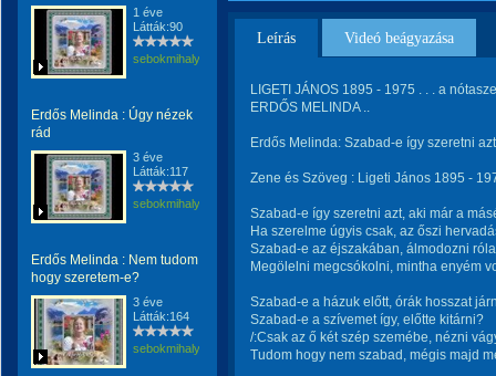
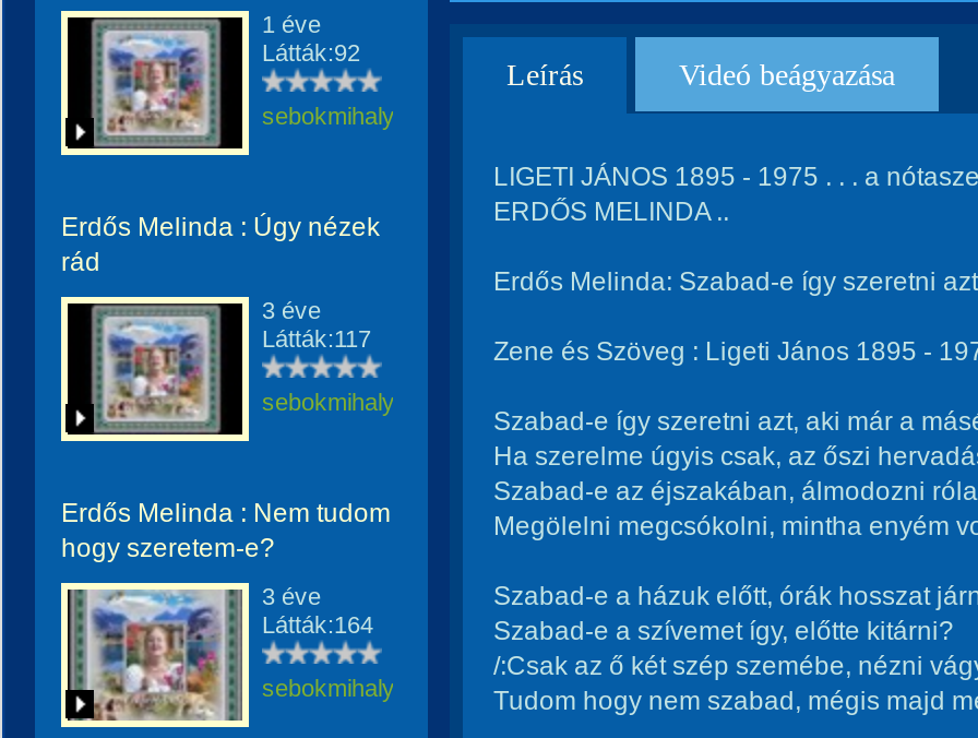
[133,20,183,33] Látták:90 -> [262,39,360,66] Látták:92

